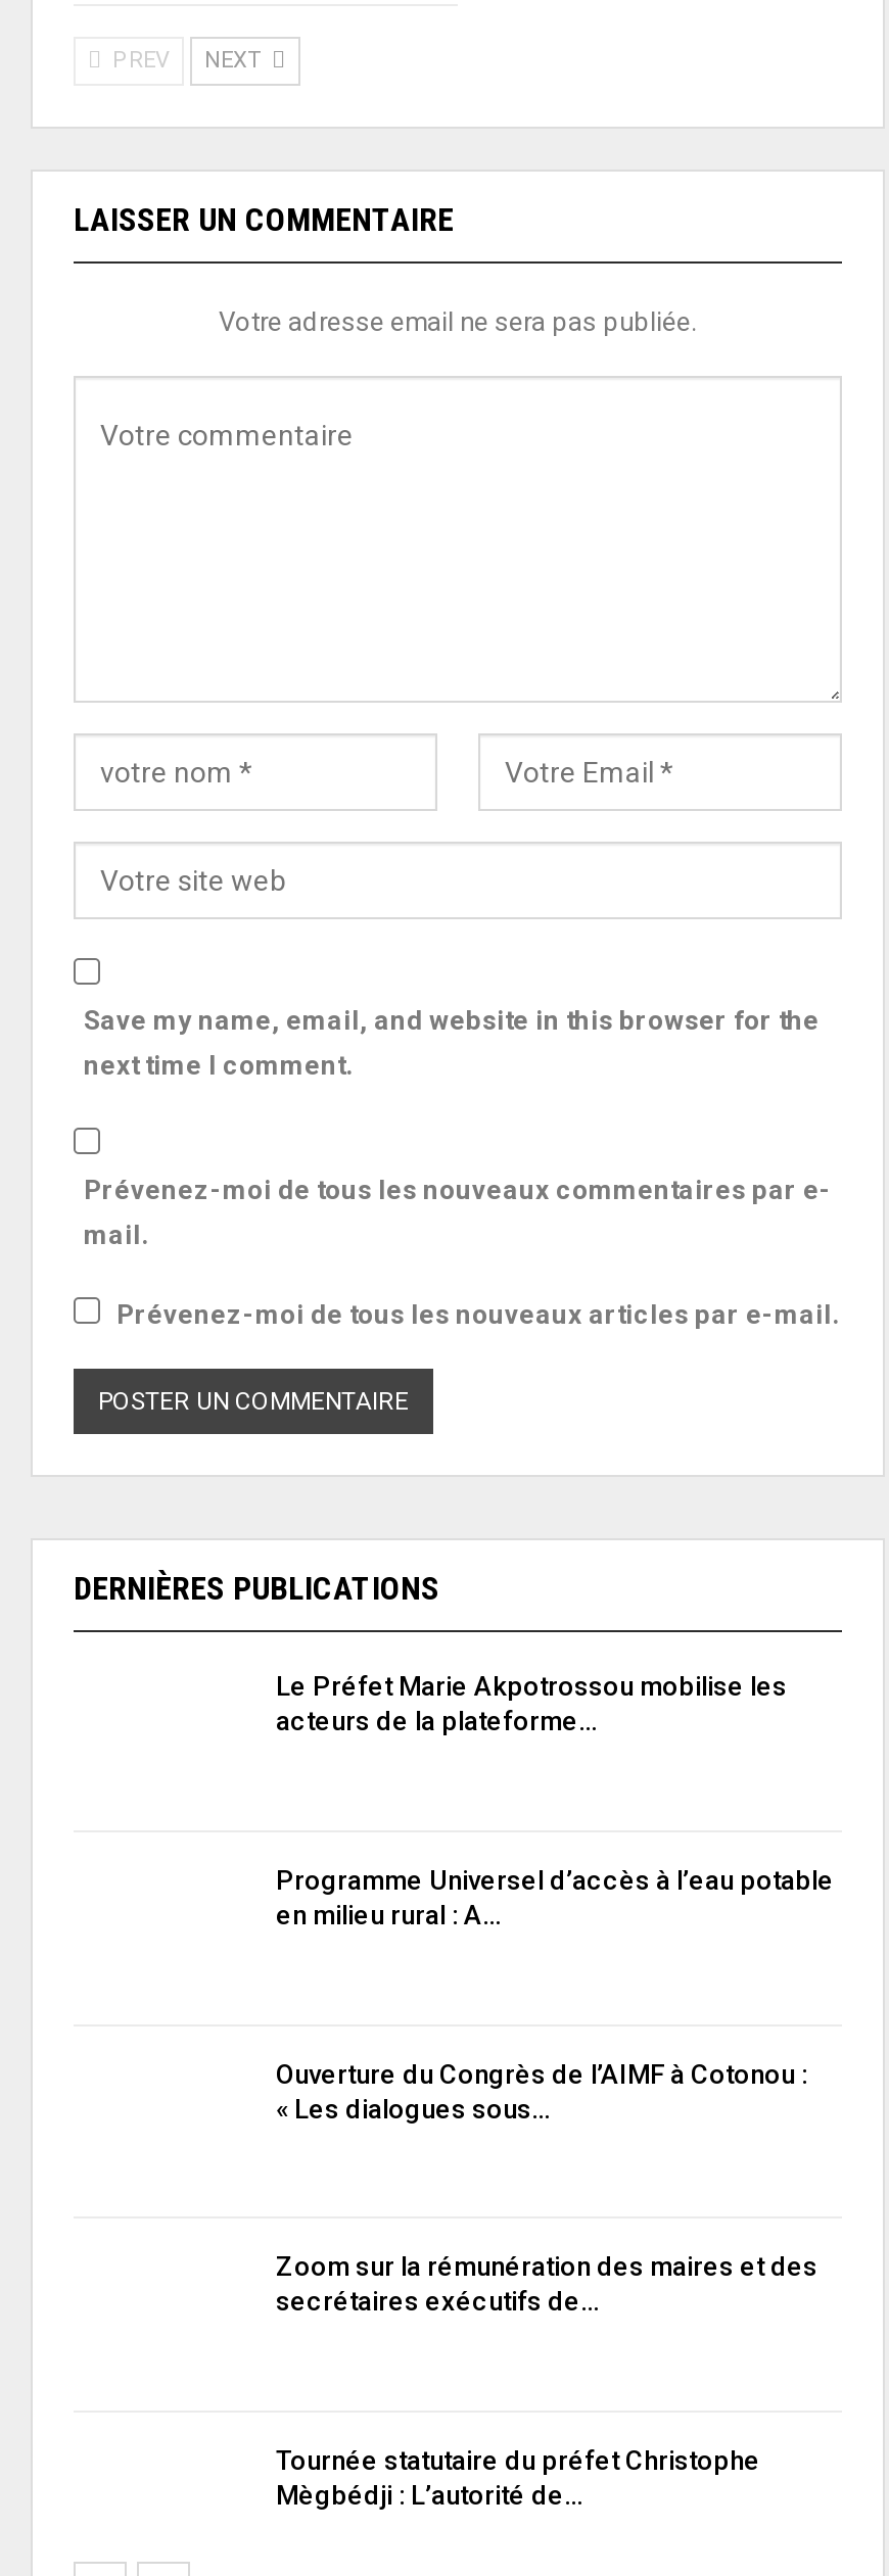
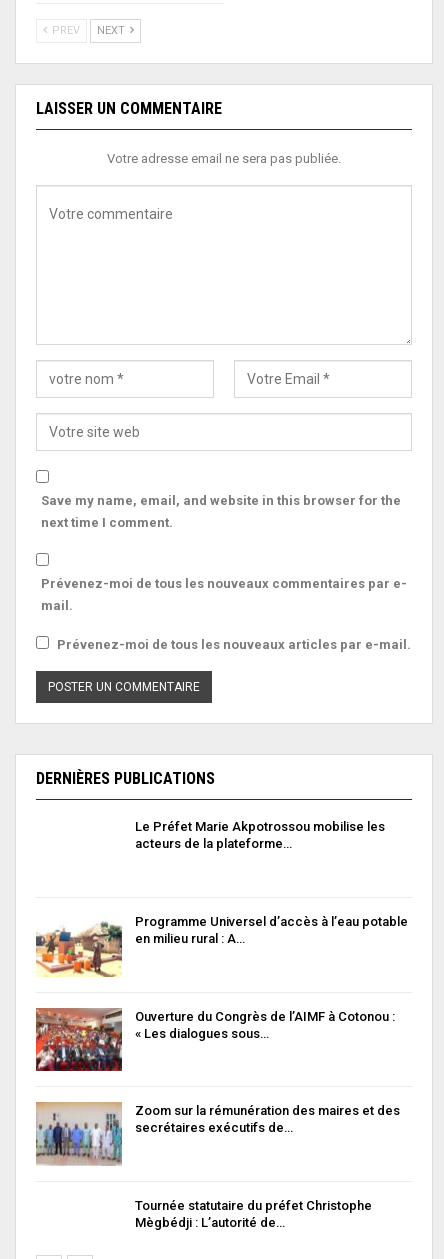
none -> [35,921,123,978] [image]
none -> [35,1007,123,1072] [image]
none -> [35,1101,123,1167] [image]

